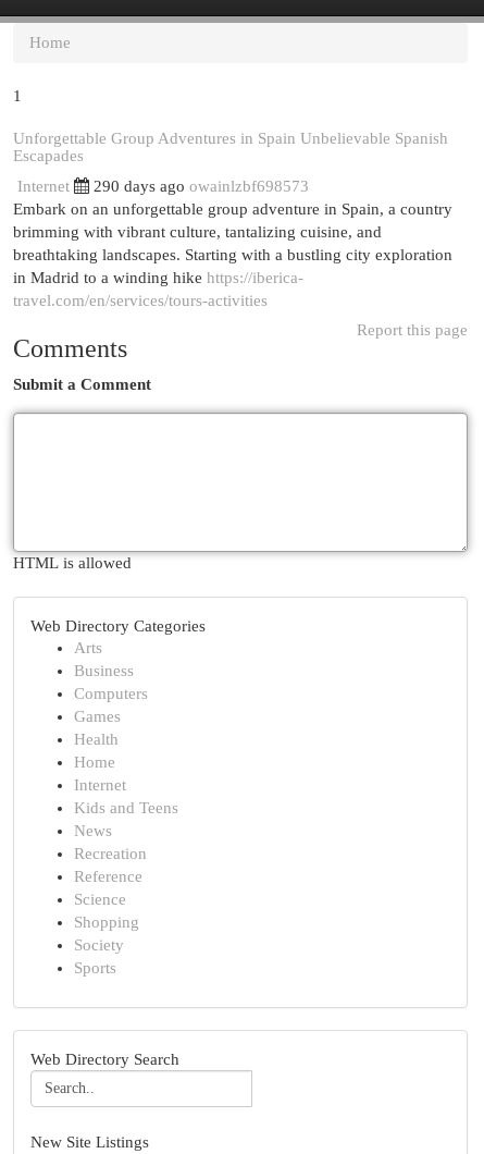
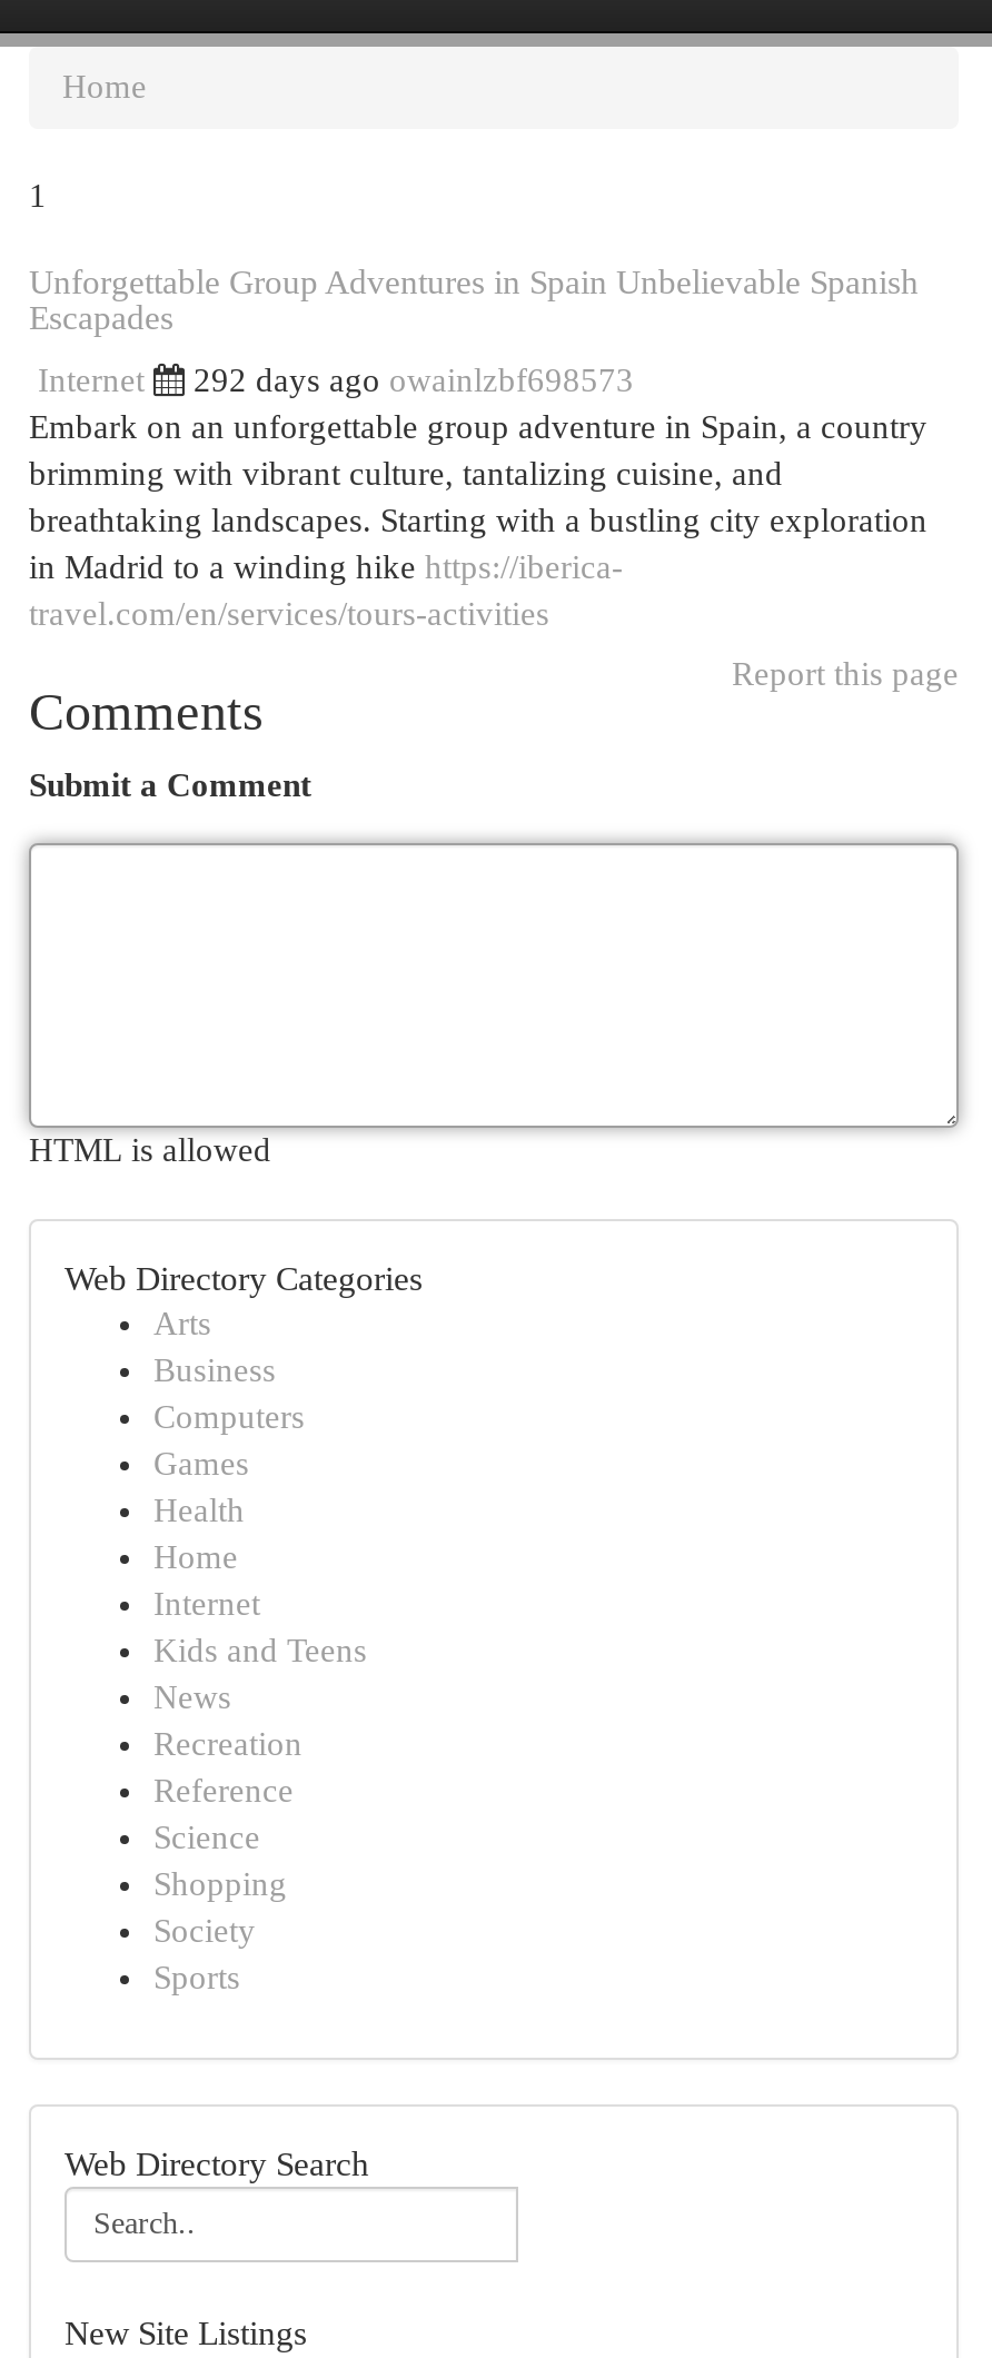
[94,177,309,195] 290 days ago owainlzbf698573 -> [194,363,634,398] 292 days ago owainlzbf698573

